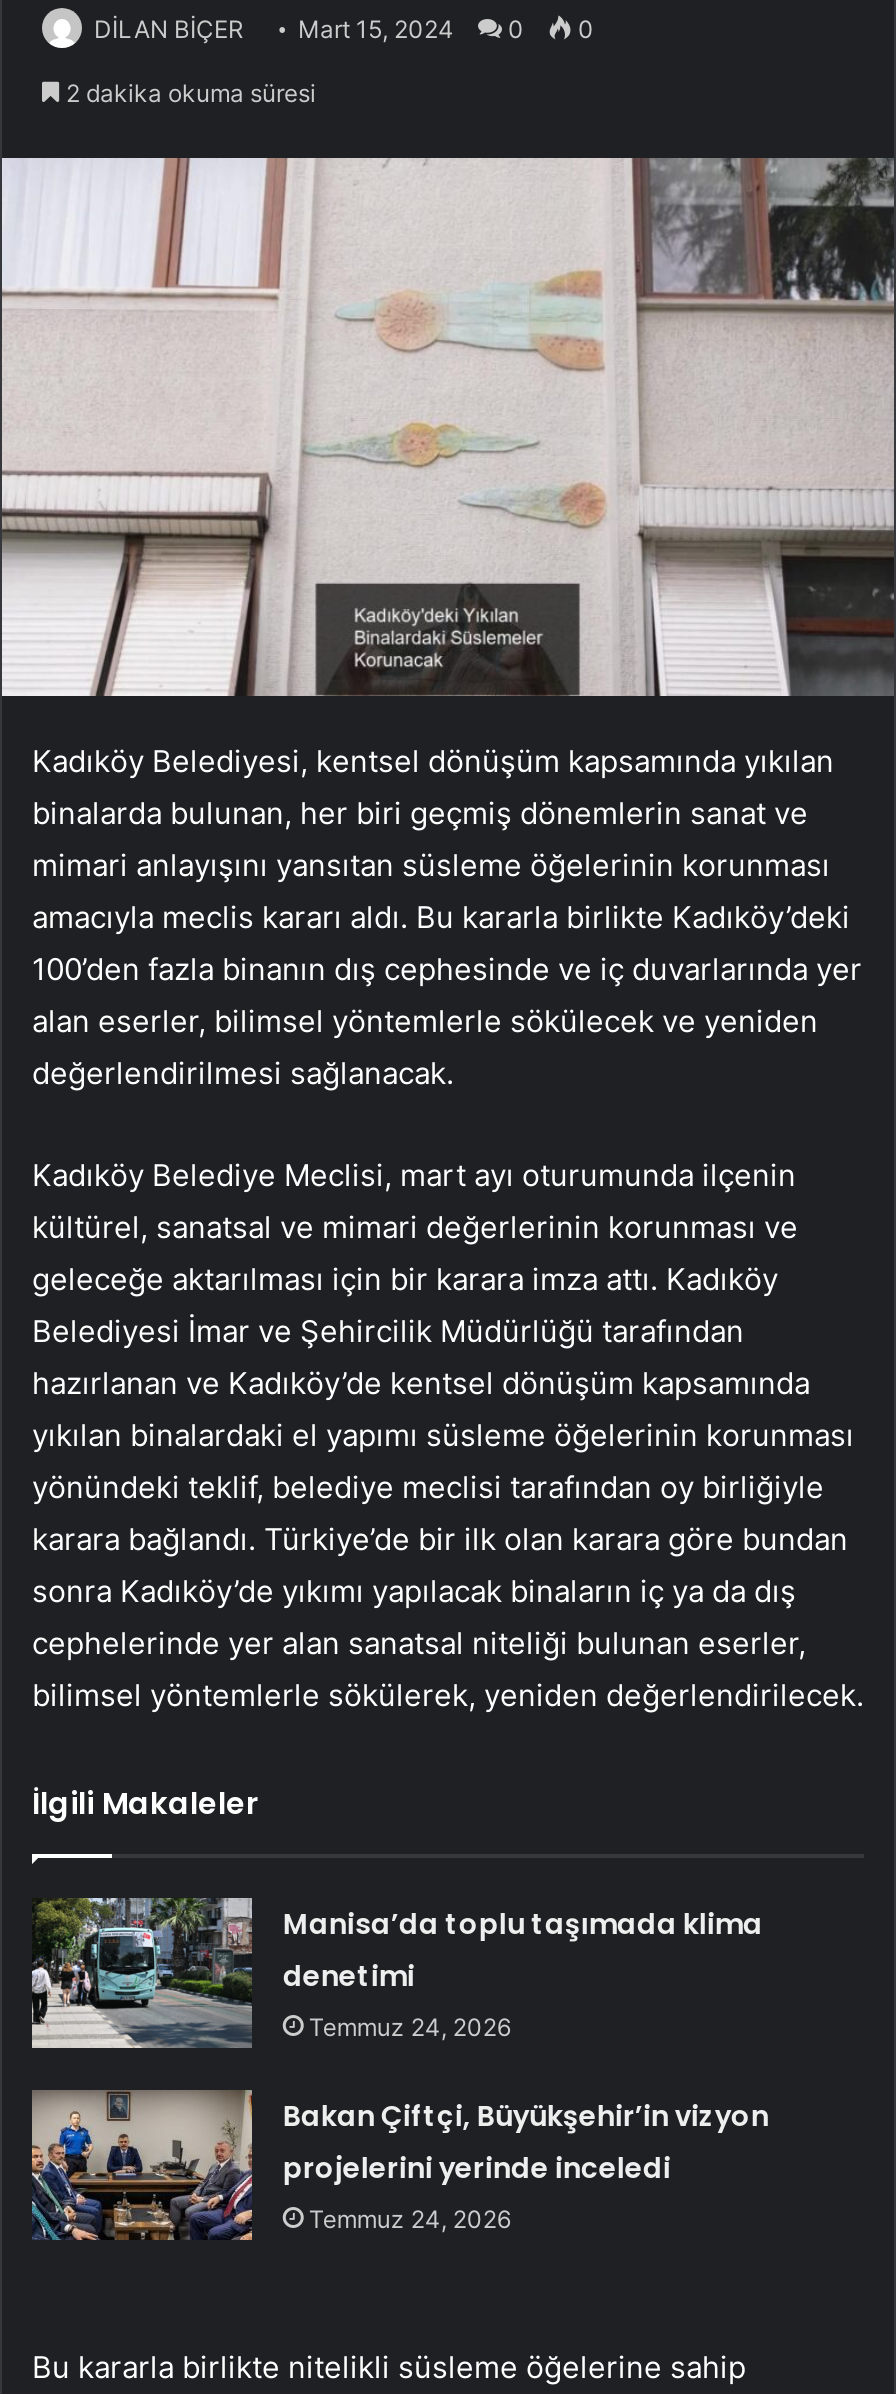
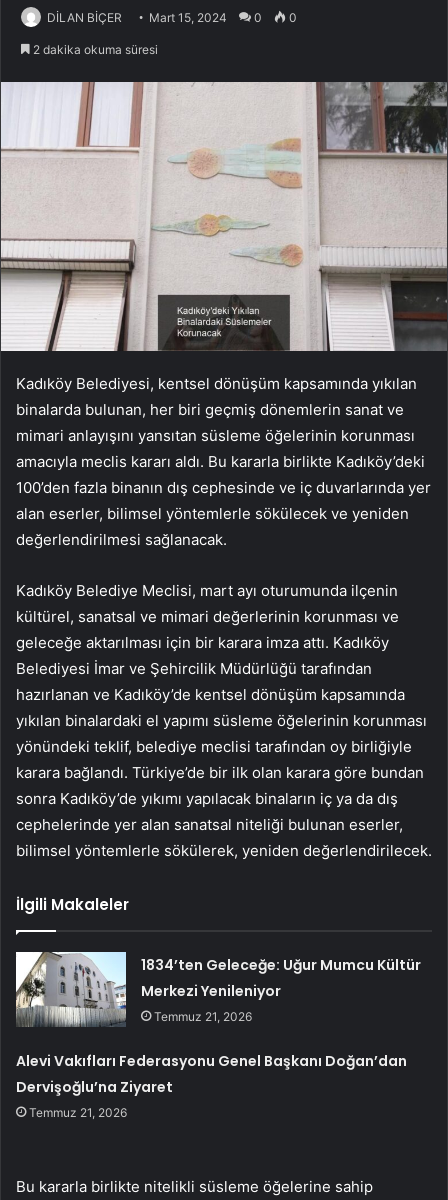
[30,1896,763,2050] [image] | Manisa’da toplu taşımada klima | denetimi | Temmuz 24, 2026 -> [15,951,421,1027] [image] | 1834’ten Geleceğe: Uğur Mumcu Kültür | Merkezi Yenileniyor | Temmuz 21, 2026
[283,2096,769,2234] Bakan Çiftçi, Büyükşehir’in vizyon | projelerini yerinde inceledi | Temmuz 24, 2026 -> [16,1051,407,1120] Alevi Vakıfları Federasyonu Genel Başkanı Doğan’dan | Dervişoğlu’na Ziyaret | Temmuz 21, 2026

